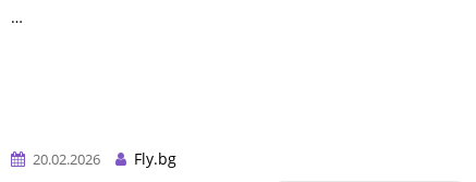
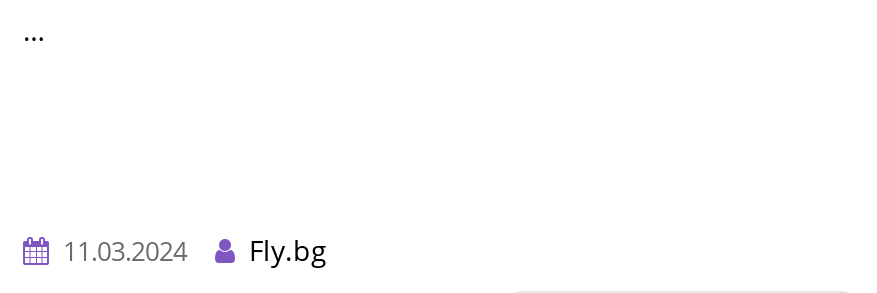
[33,148,176,169] 20.02.2026 Fly.bg -> [63,231,327,269] 11.03.2024 Fly.bg

